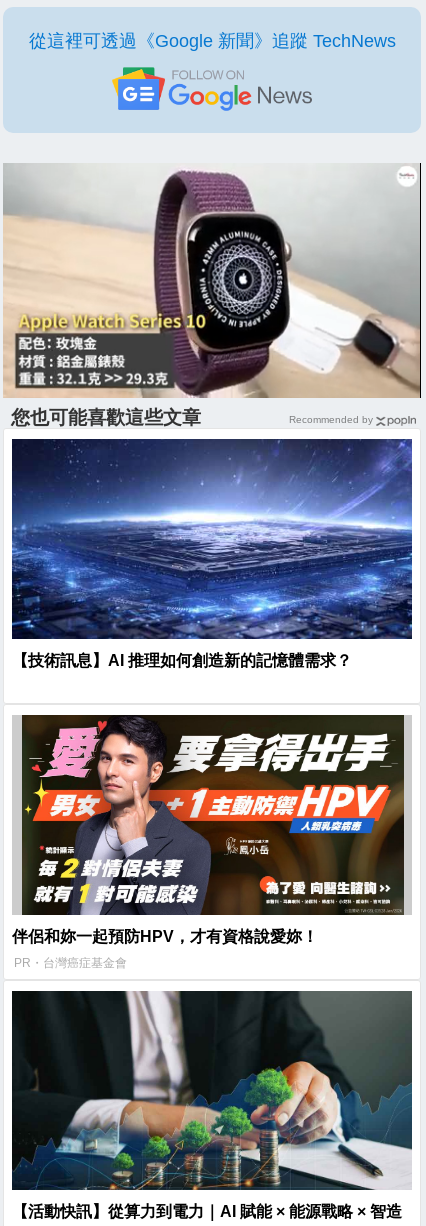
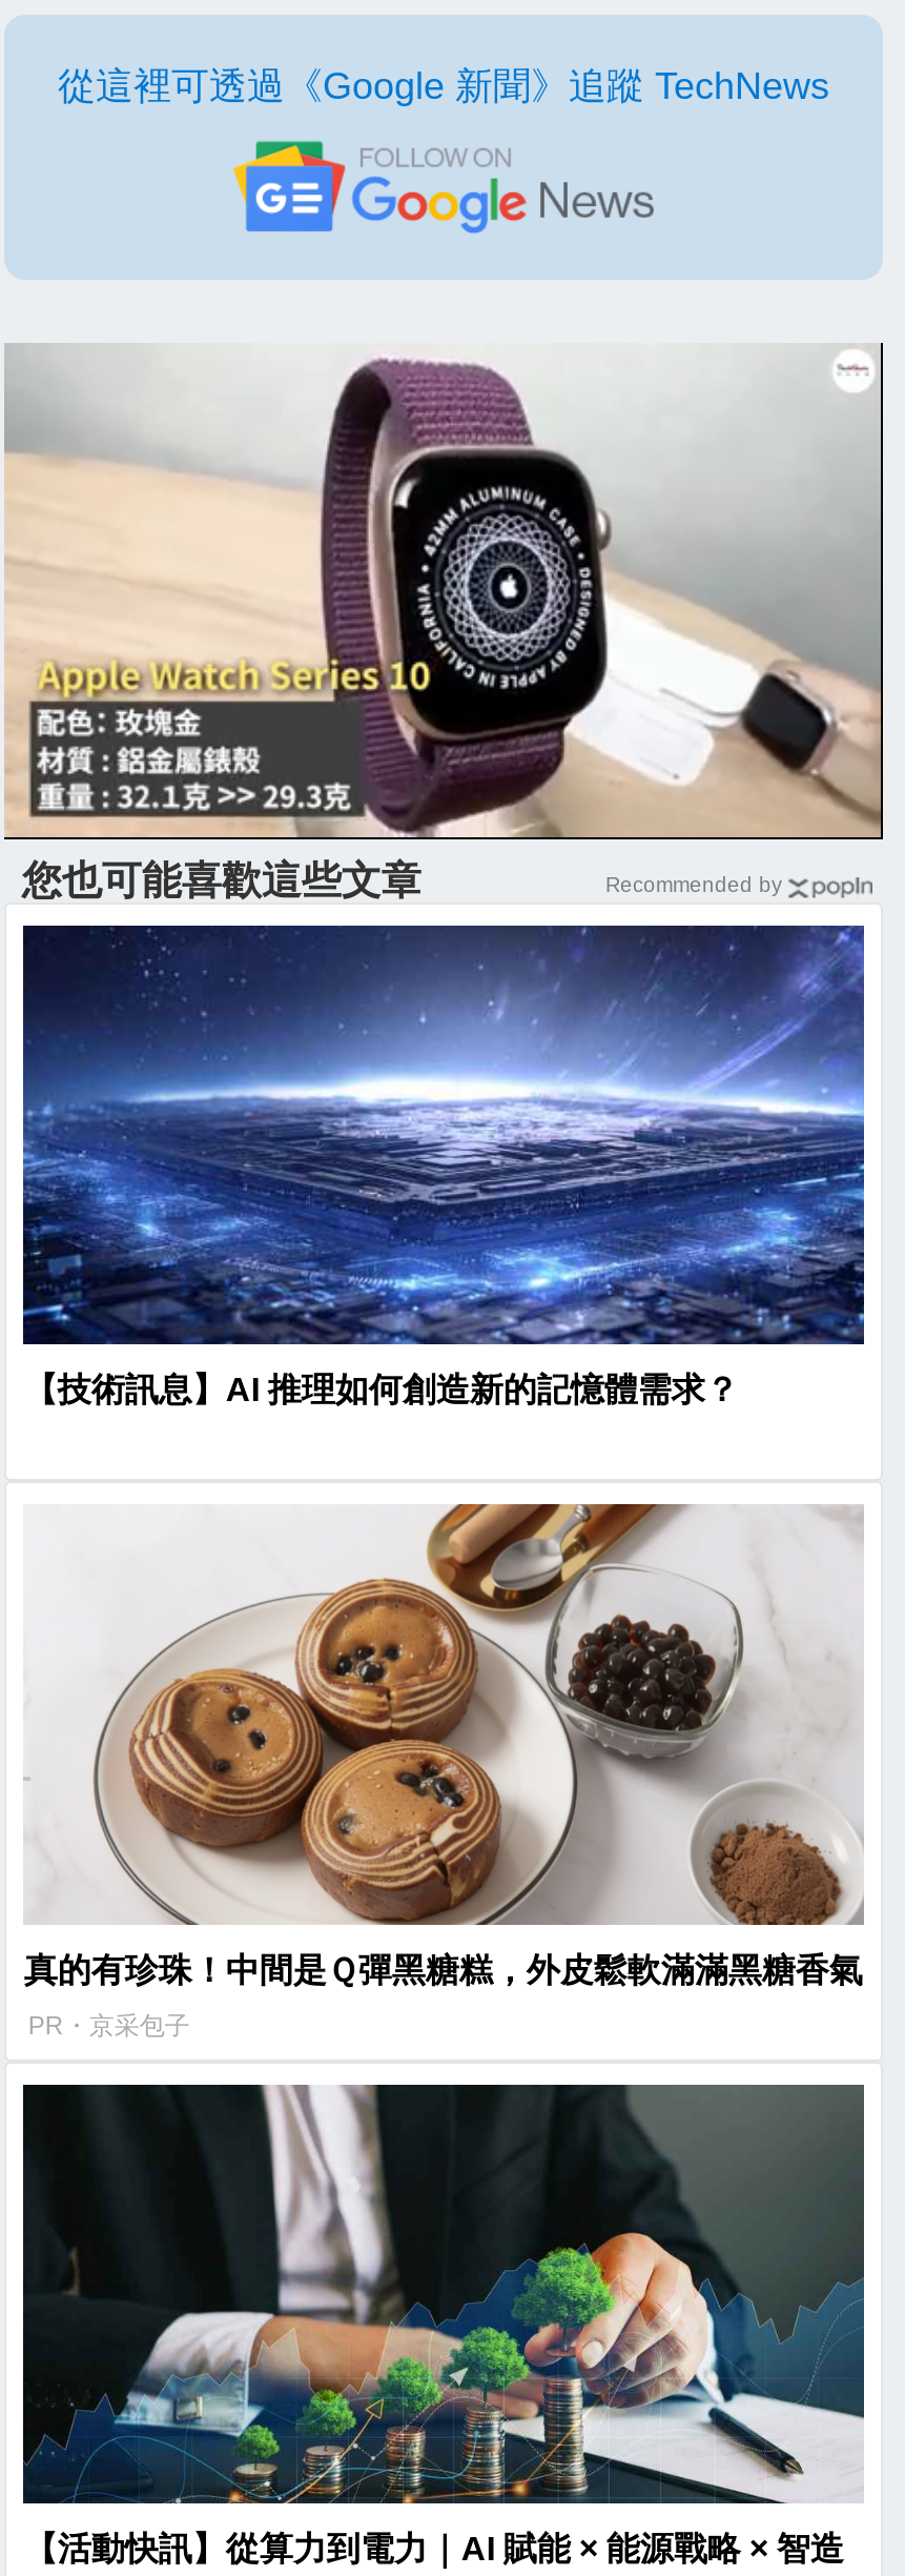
[12,714,410,945] [image] | 伴侶和妳一起預防HPV，才有資格說愛妳！ -> [24,1502,863,1987] [image] | 真的有珍珠！中間是Ｑ彈黑糖糕，外皮鬆軟滿滿黑糖香氣
[14,956,127,970] PR・台灣癌症基金會 -> [28,2011,190,2040] PR・京采包子

